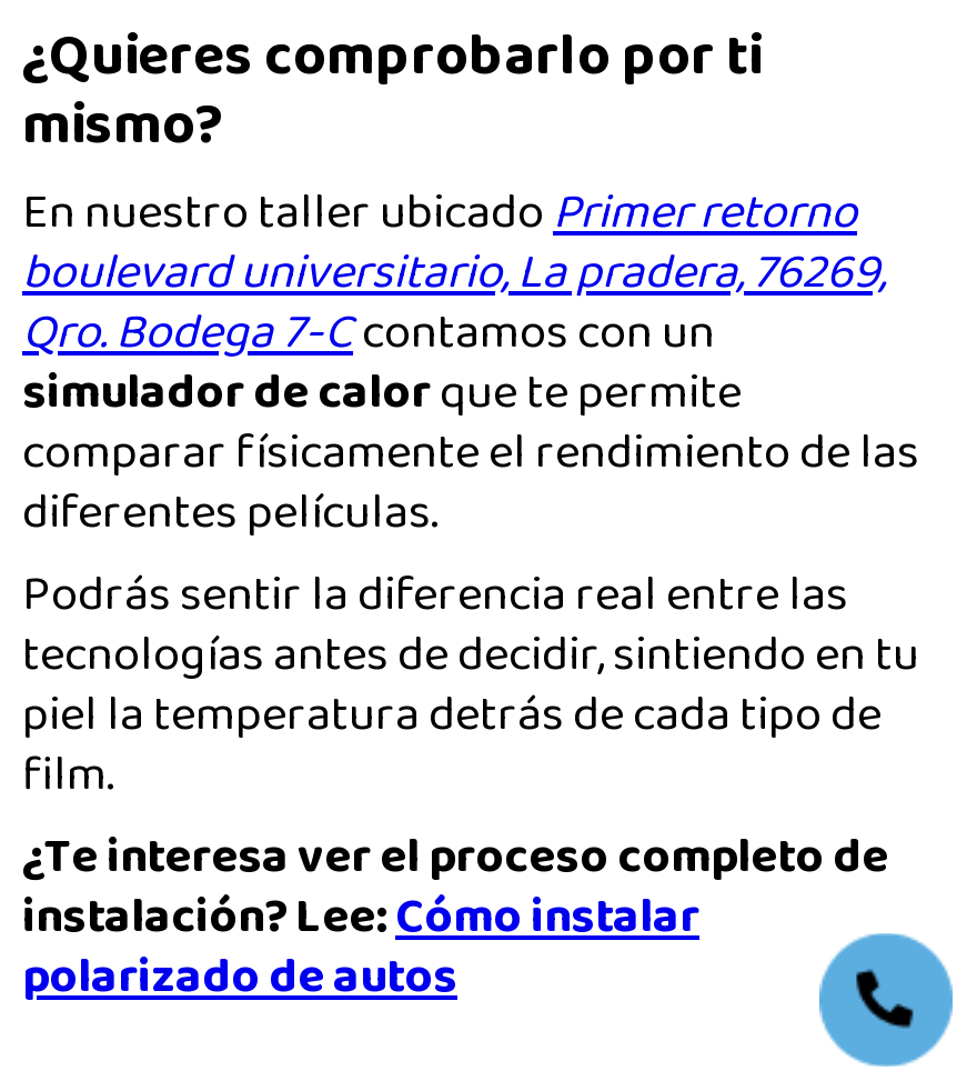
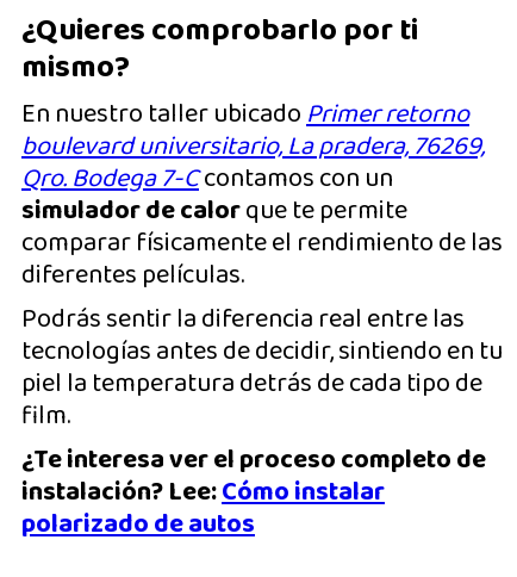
[817,931,955,1069] [image] -> none

